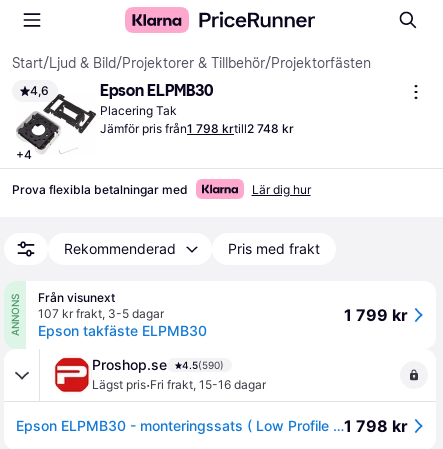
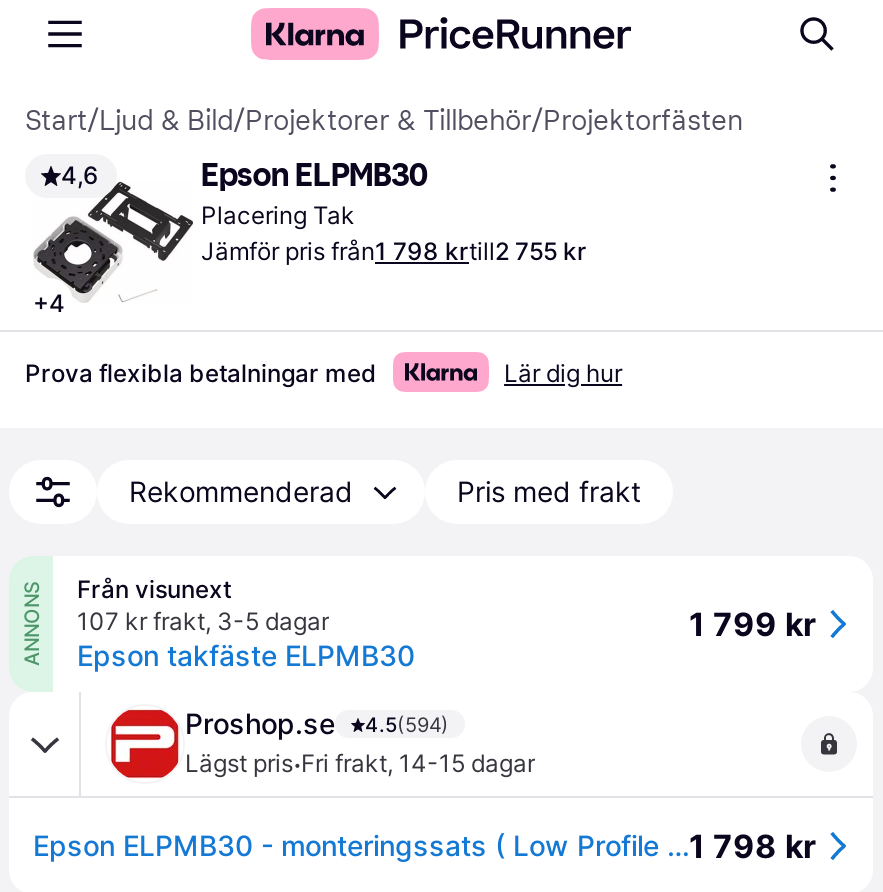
[100,121,294,136] Jämför pris från1 798 krtill2 748 kr -> [201,236,587,266] Jämför pris från1 798 krtill2 755 kr
[92,356,224,373] Proshop.se 4.5(590) -> [185,706,449,740] Proshop.se 4.5(594)
[92,375,266,395] Lägst pris·Fri frakt, 15-16 dagar -> [185,744,535,784] Lägst pris·Fri frakt, 14-15 dagar

